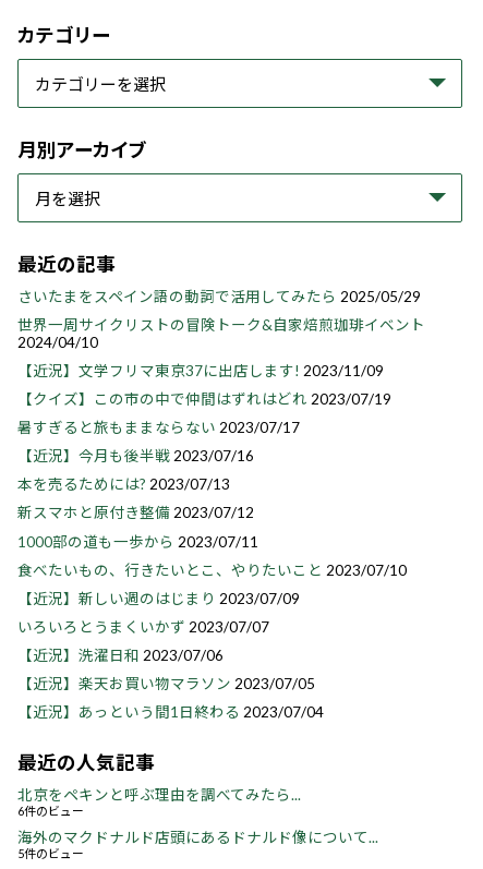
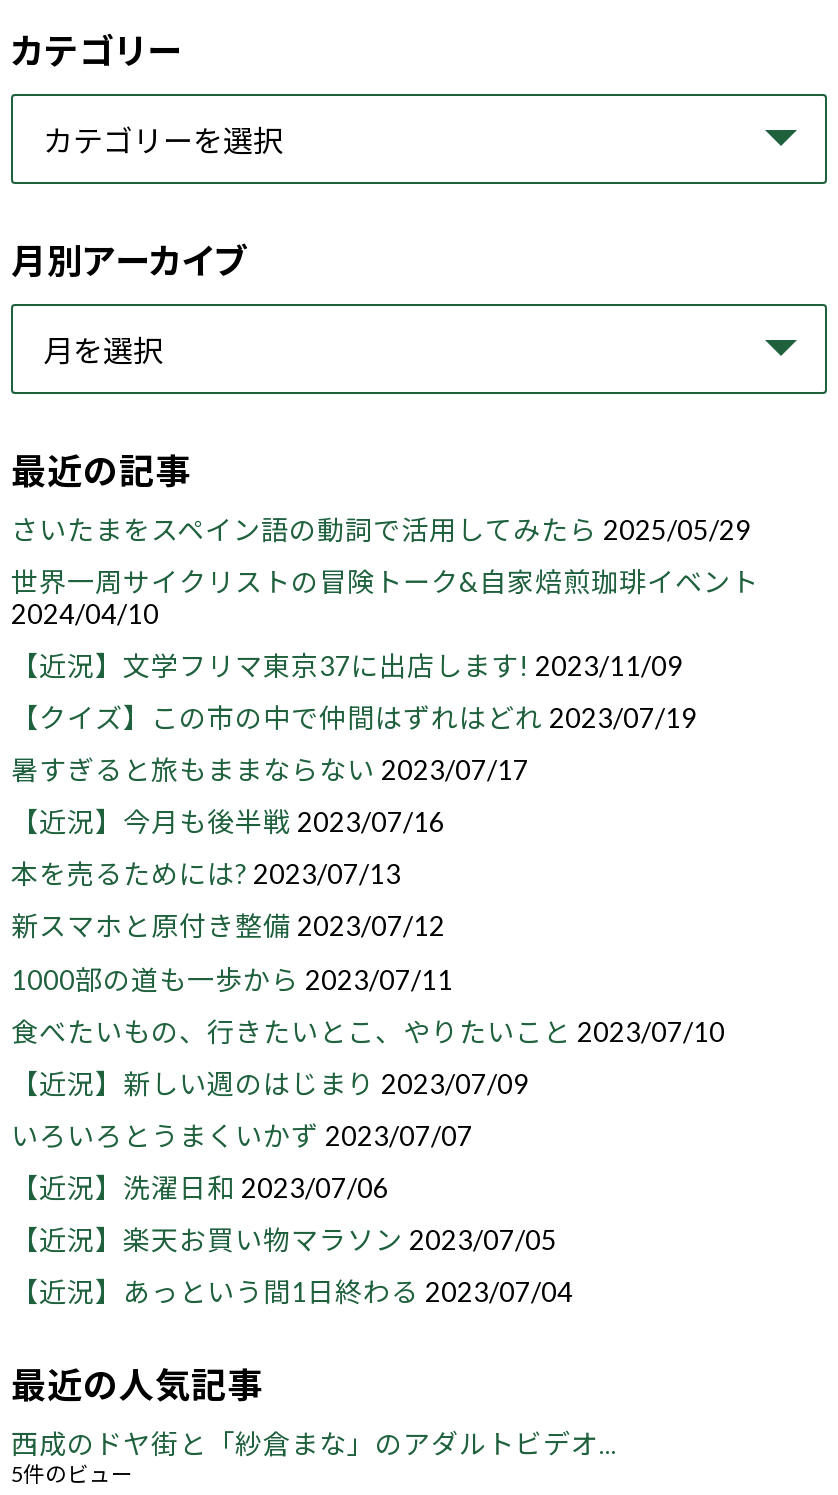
[17,786,378,847] 北京をペキンと呼ぶ理由を調べてみたら... | 6件のビュー | 海外のマクドナルド店頭にあるドナルド像について... -> [11,1428,617,1460] 西成のドヤ街と「紗倉まな」のアダルトビデオ...

